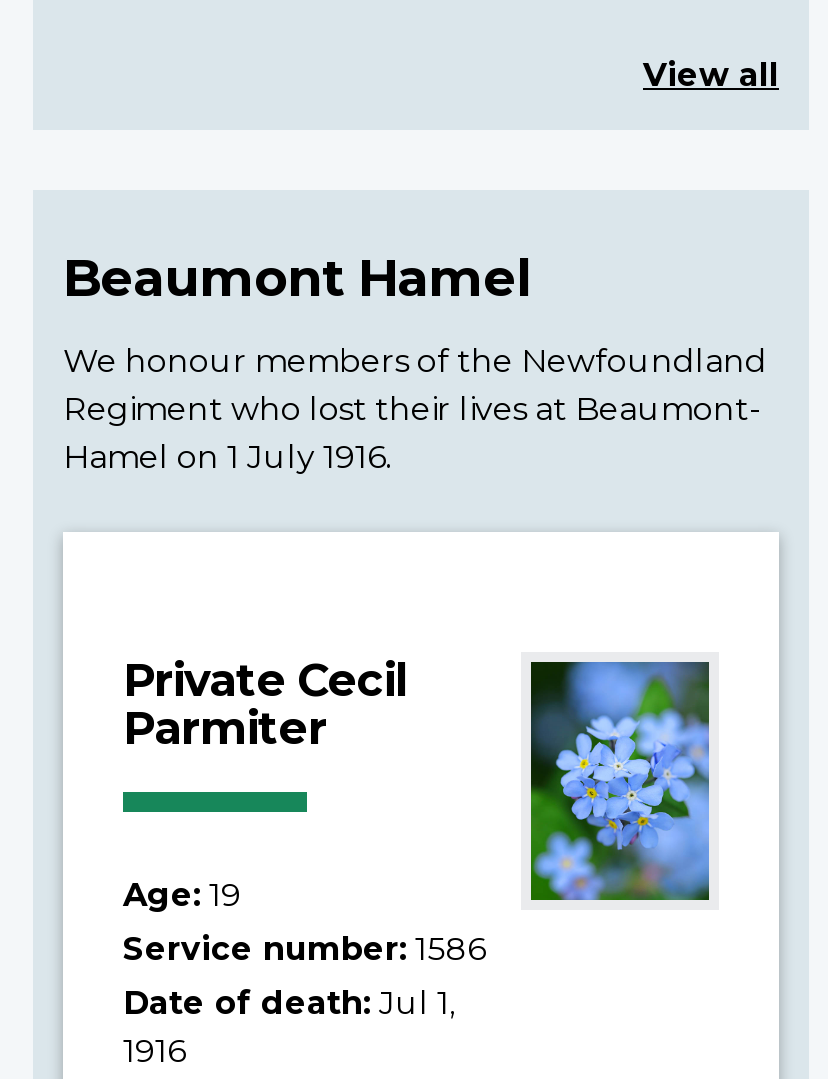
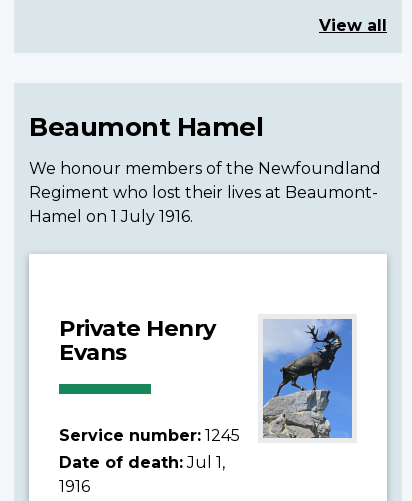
[123,652,408,756] Private Cecil | Parmiter -> [59,314,215,366] Private Henry | Evans
[123,660,711,968] [image] | Age: 19 | Service number: 1586 -> [59,318,353,445] [image] | Service number: 1245

